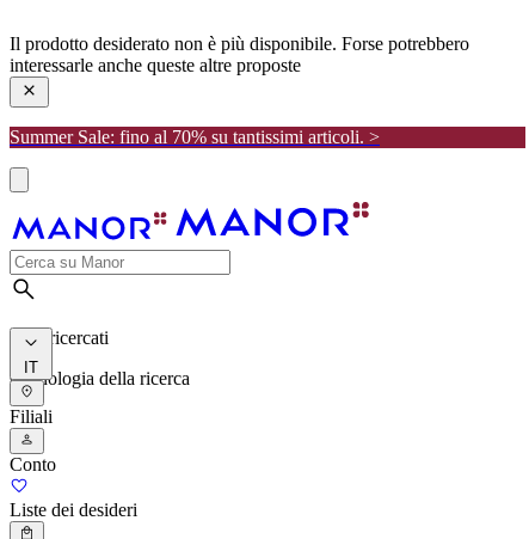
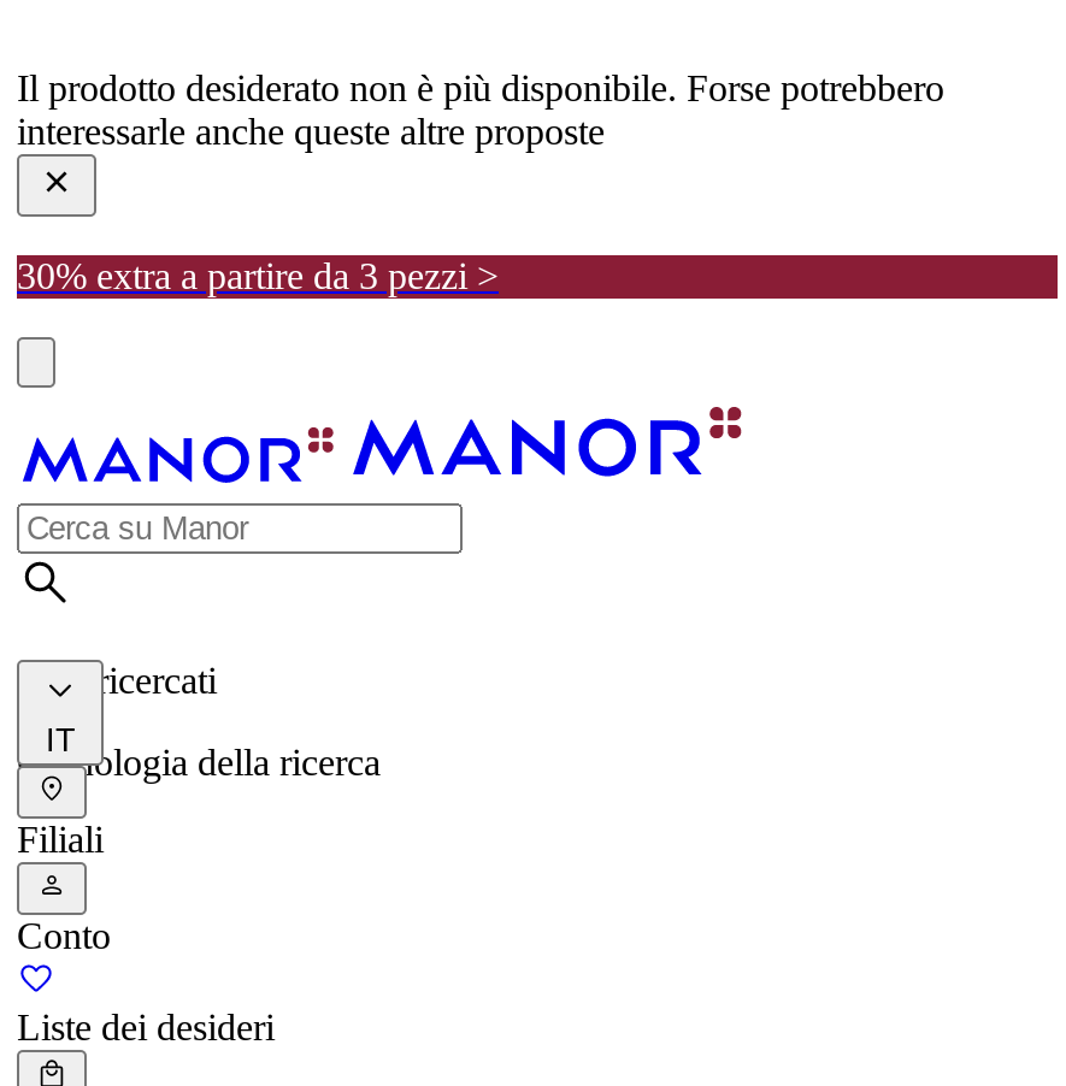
[10,126,380,147] Summer Sale: fino al 70% su tantissimi articoli. > -> [17,255,499,295] 30% extra a partire da 3 pezzi >

